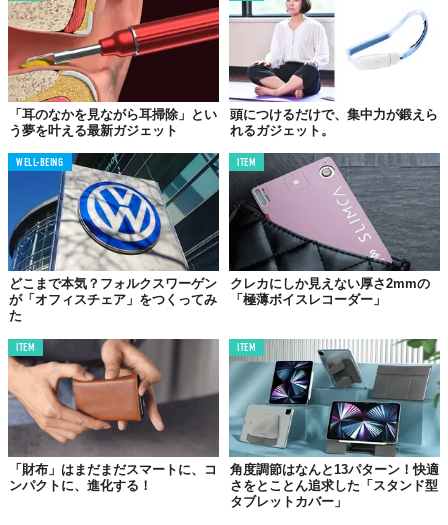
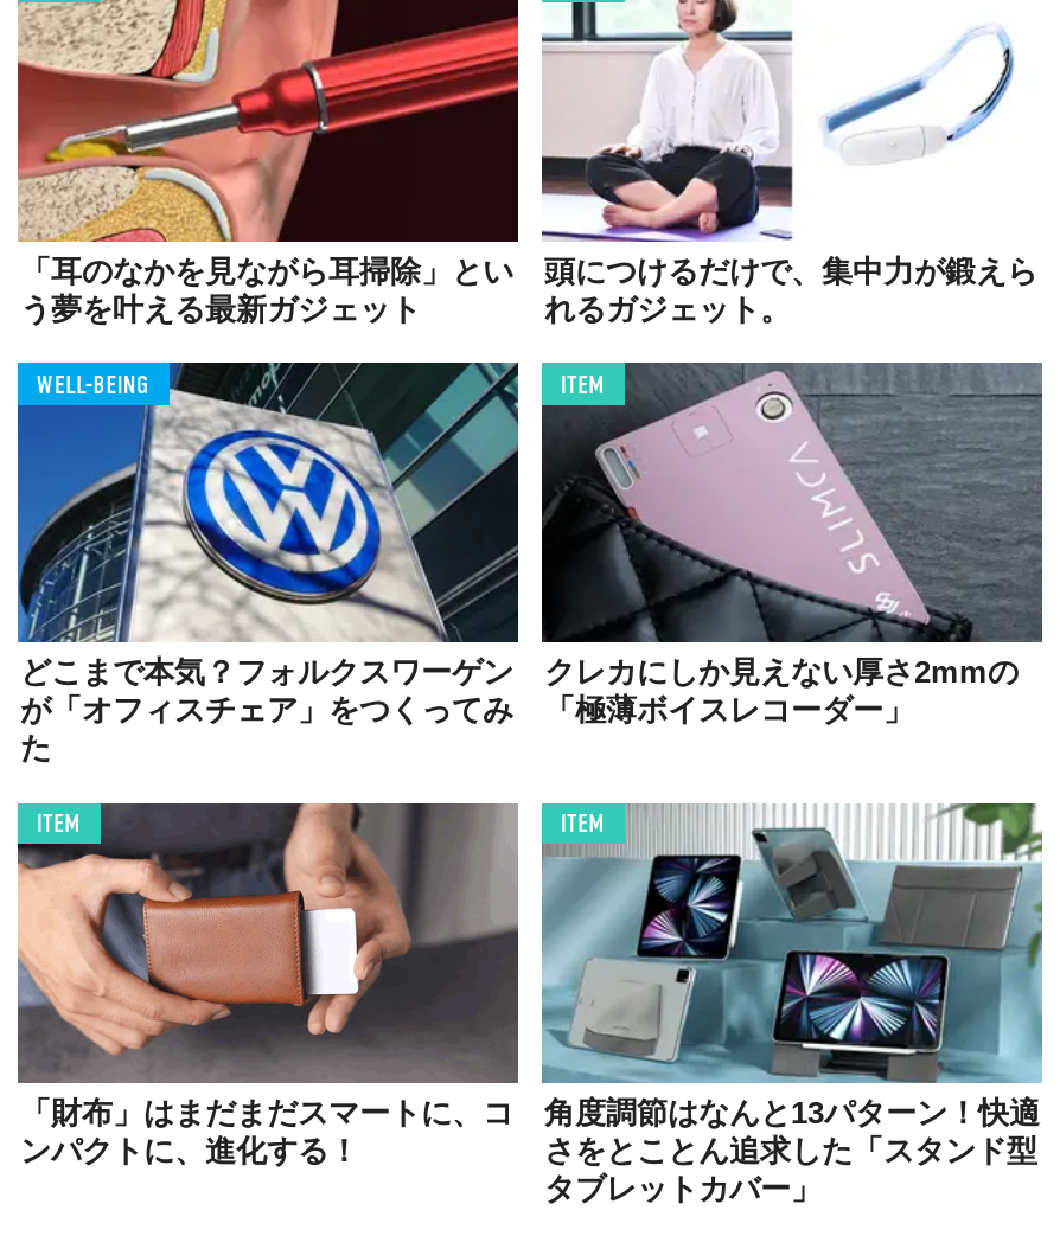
[7,338,173,444] [image] -> [15,801,411,1055] [image]

